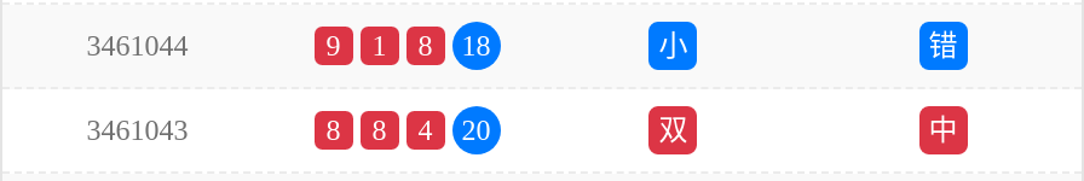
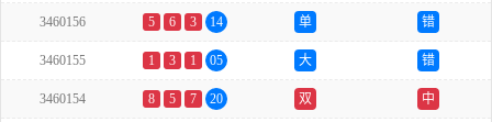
[87,29,688,63] 3461044 | 9 | 1 | 8 | 18 | 小 -> [39,14,312,30] 3460156 | 5 | 6 | 3 | 14 | 单
[87,113,188,147] 3461043 -> [39,53,435,107] 3460155 | 1 | 3 | 1 | 05 | 大 | 错 | 3460154
[372,113,387,147] 8 -> [169,91,175,107] 5
[418,113,433,147] 4 -> [190,91,196,107] 7

